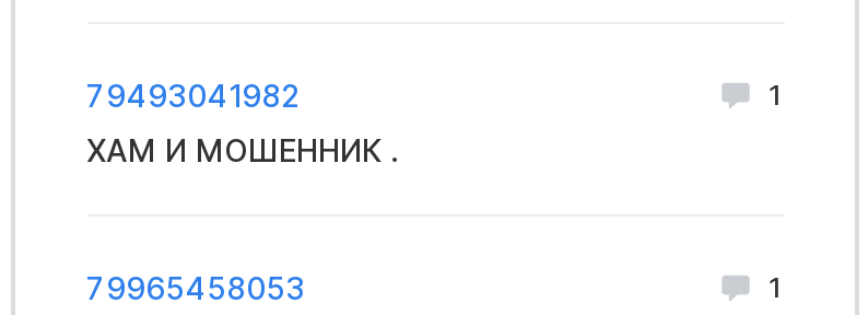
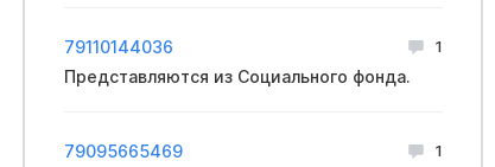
[86,75,301,113] 79493041982 -> [64,36,173,56] 79110144036
[86,130,399,167] ХАМ И МОШЕННИК . -> [64,66,410,86] Представляются из Социального фонда.
[86,268,305,305] 79965458053 -> [64,140,182,160] 79095665469

